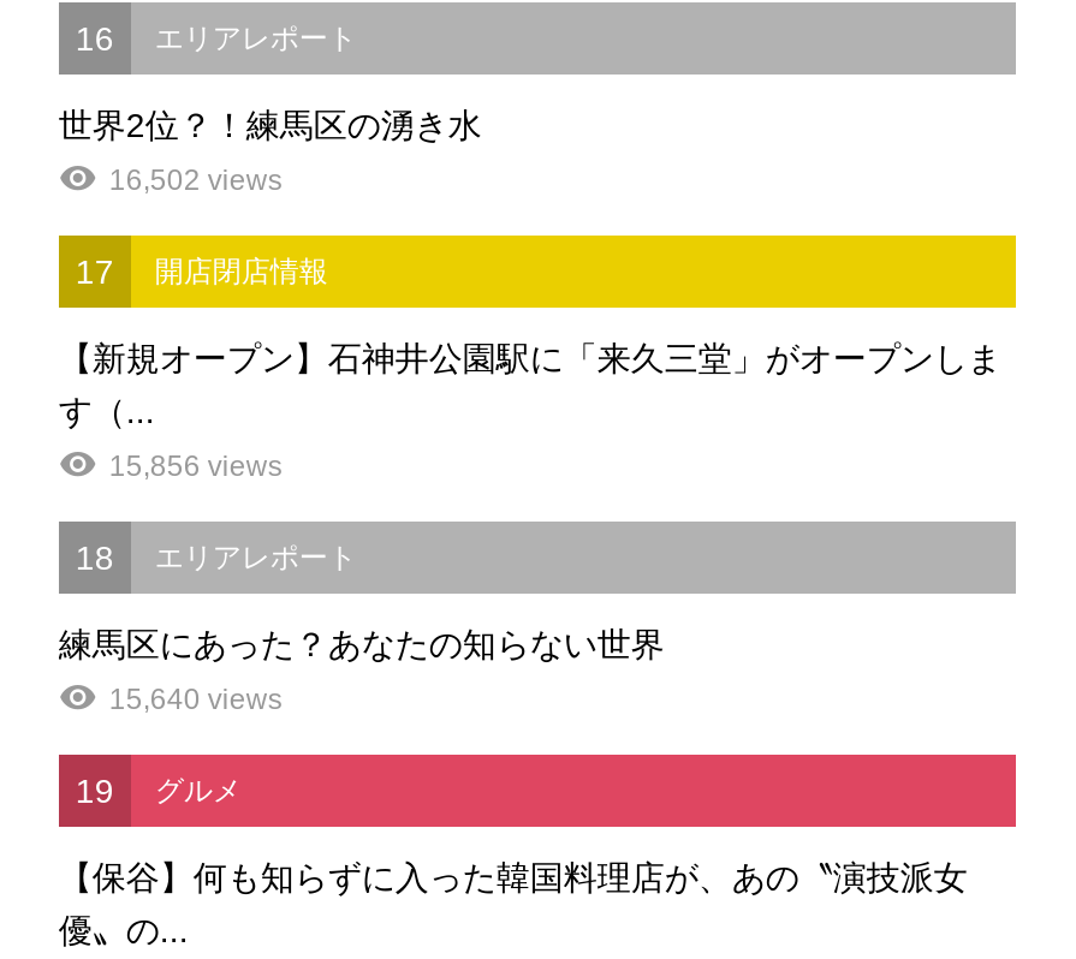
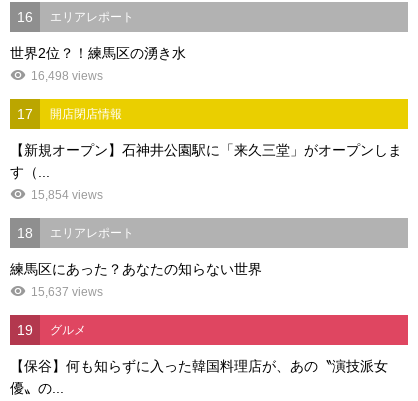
[109,163,282,197] 16,502 views -> [31,69,103,83] 16,498 views
[109,449,282,483] 15,856 views -> [31,188,103,202] 15,854 views
[109,682,282,716] 15,640 views -> [31,285,103,299] 15,637 views

